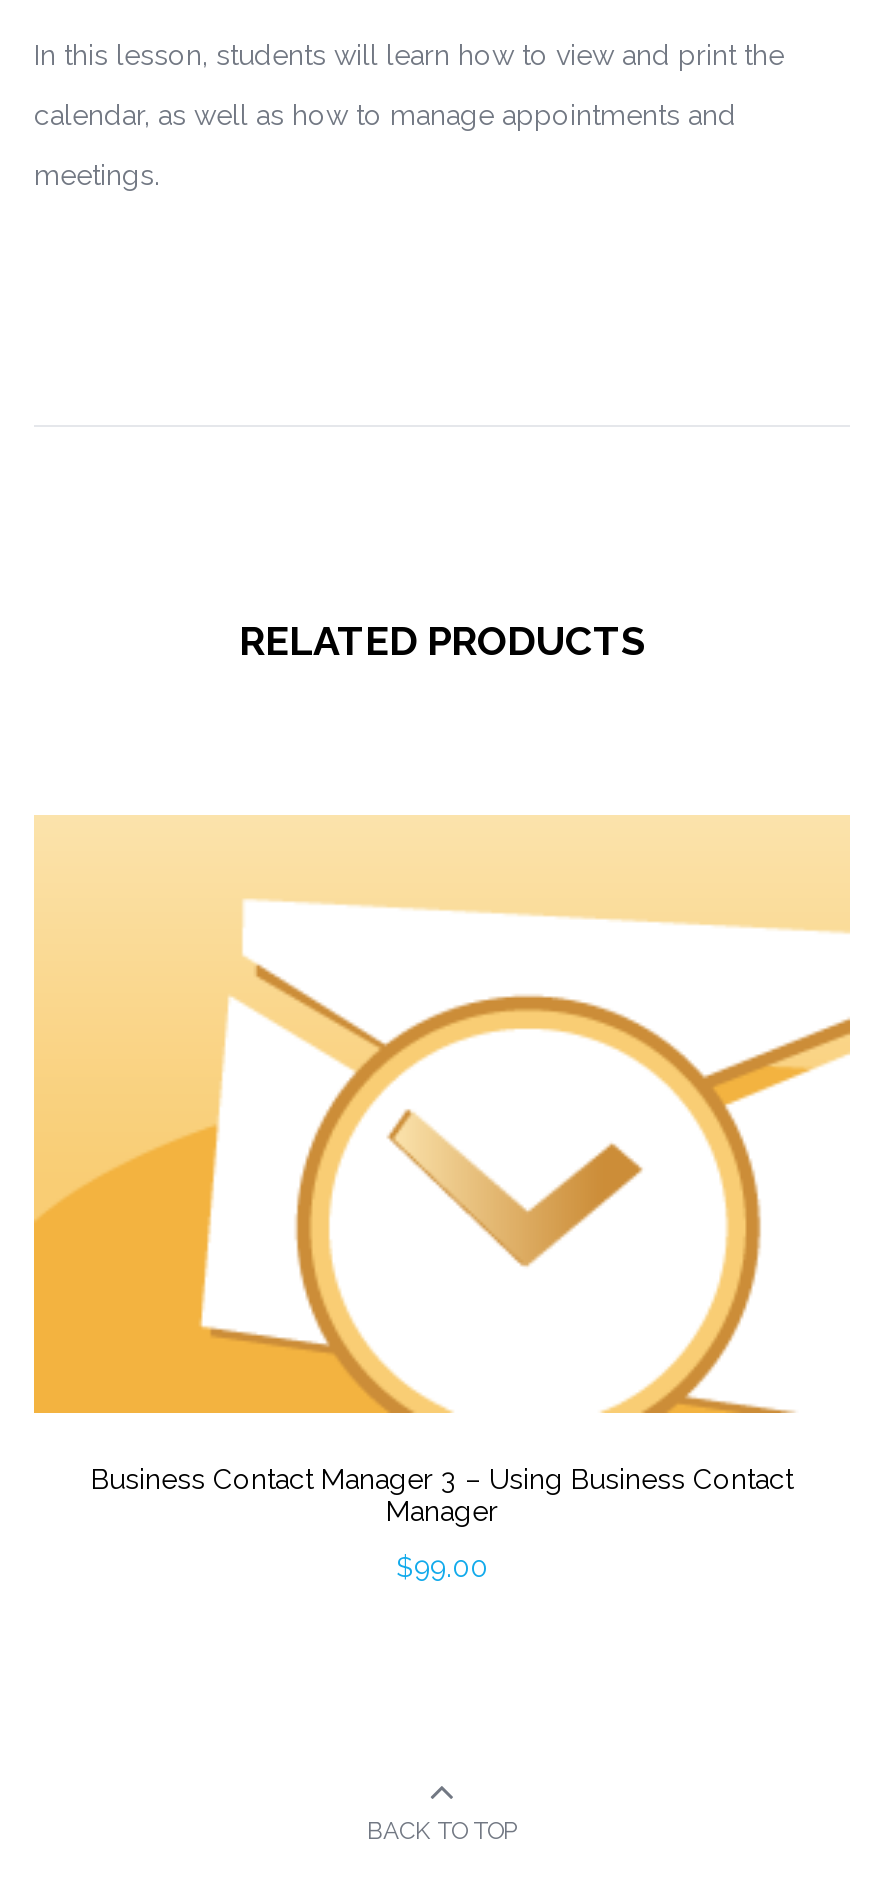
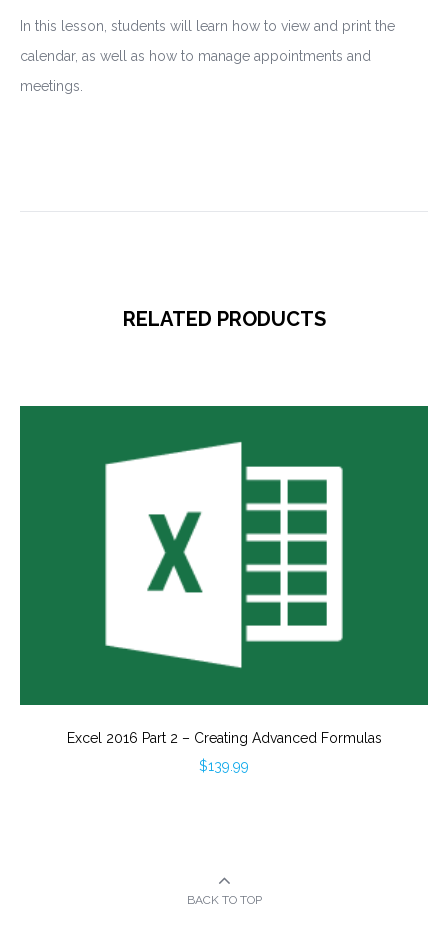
[32,815,852,1527] [image] | Business Contact Manager 3 – Using Business Contact | Manager -> [19,405,429,746] [image] | Excel 2016 Part 2 – Creating Advanced Formulas
[396,1551,488,1583] $99.00 -> [199,758,249,774] $139.99

